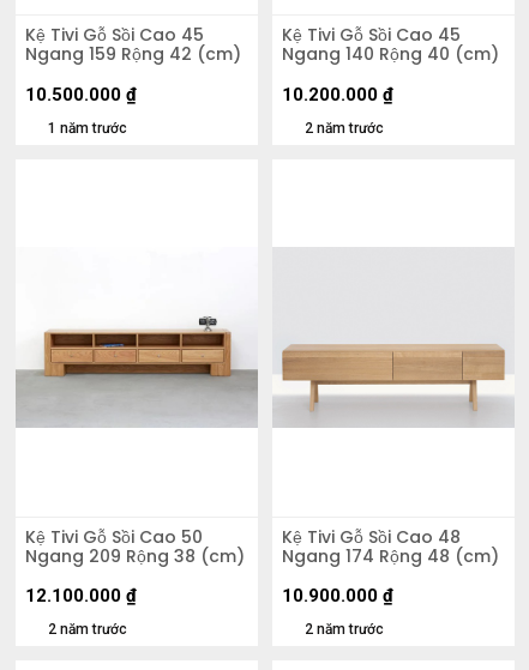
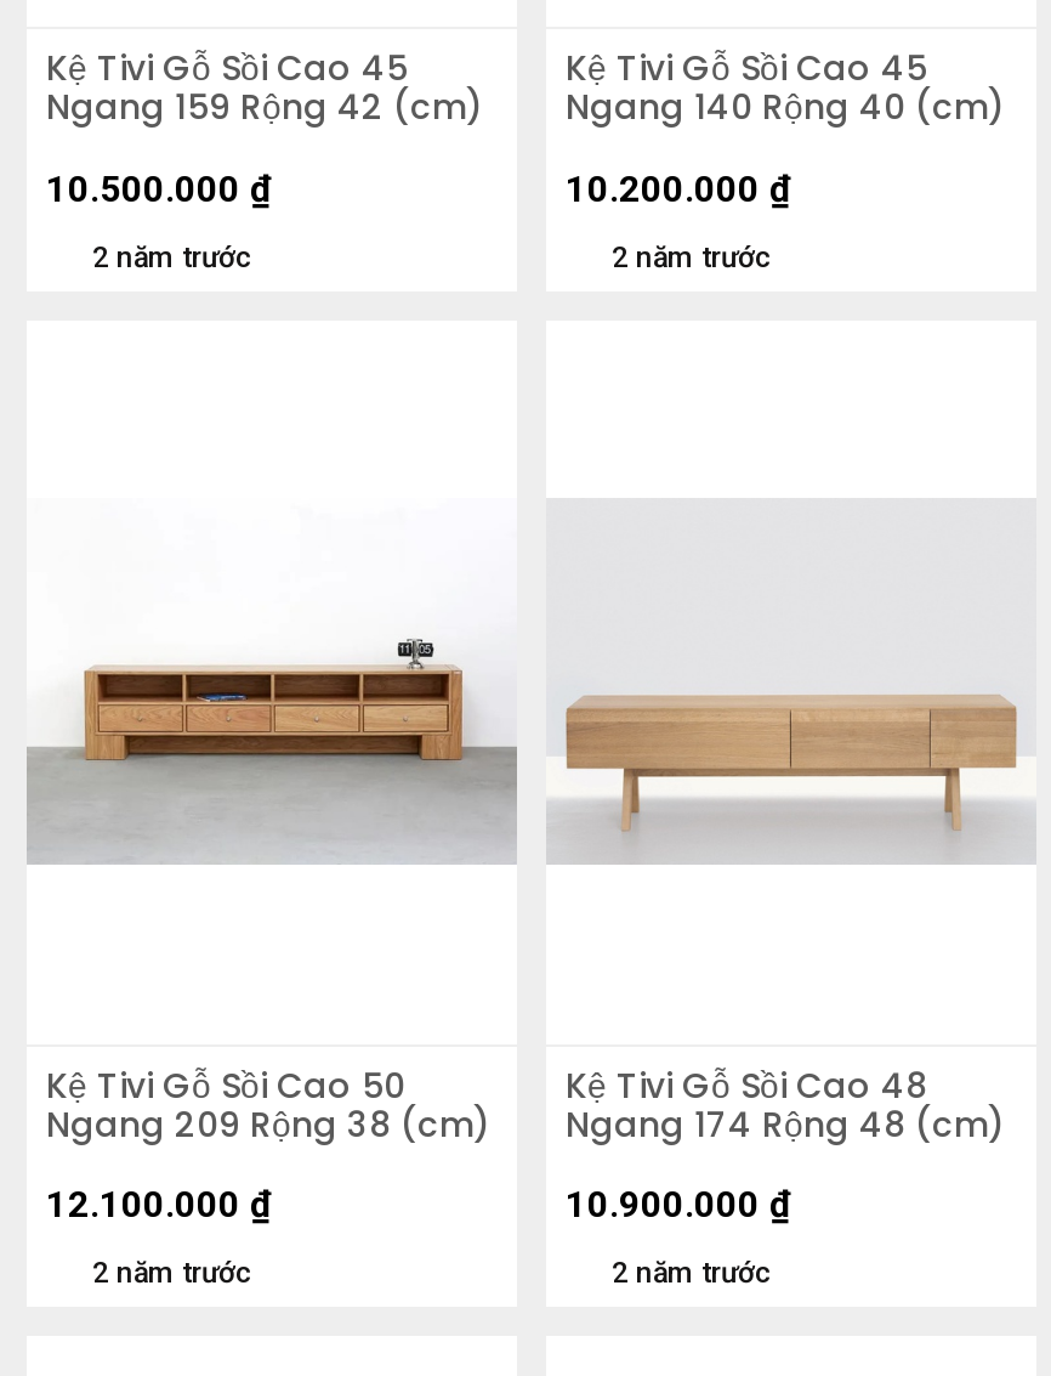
[48,119,127,136] 1 năm trước -> [92,240,252,274] 2 năm trước

